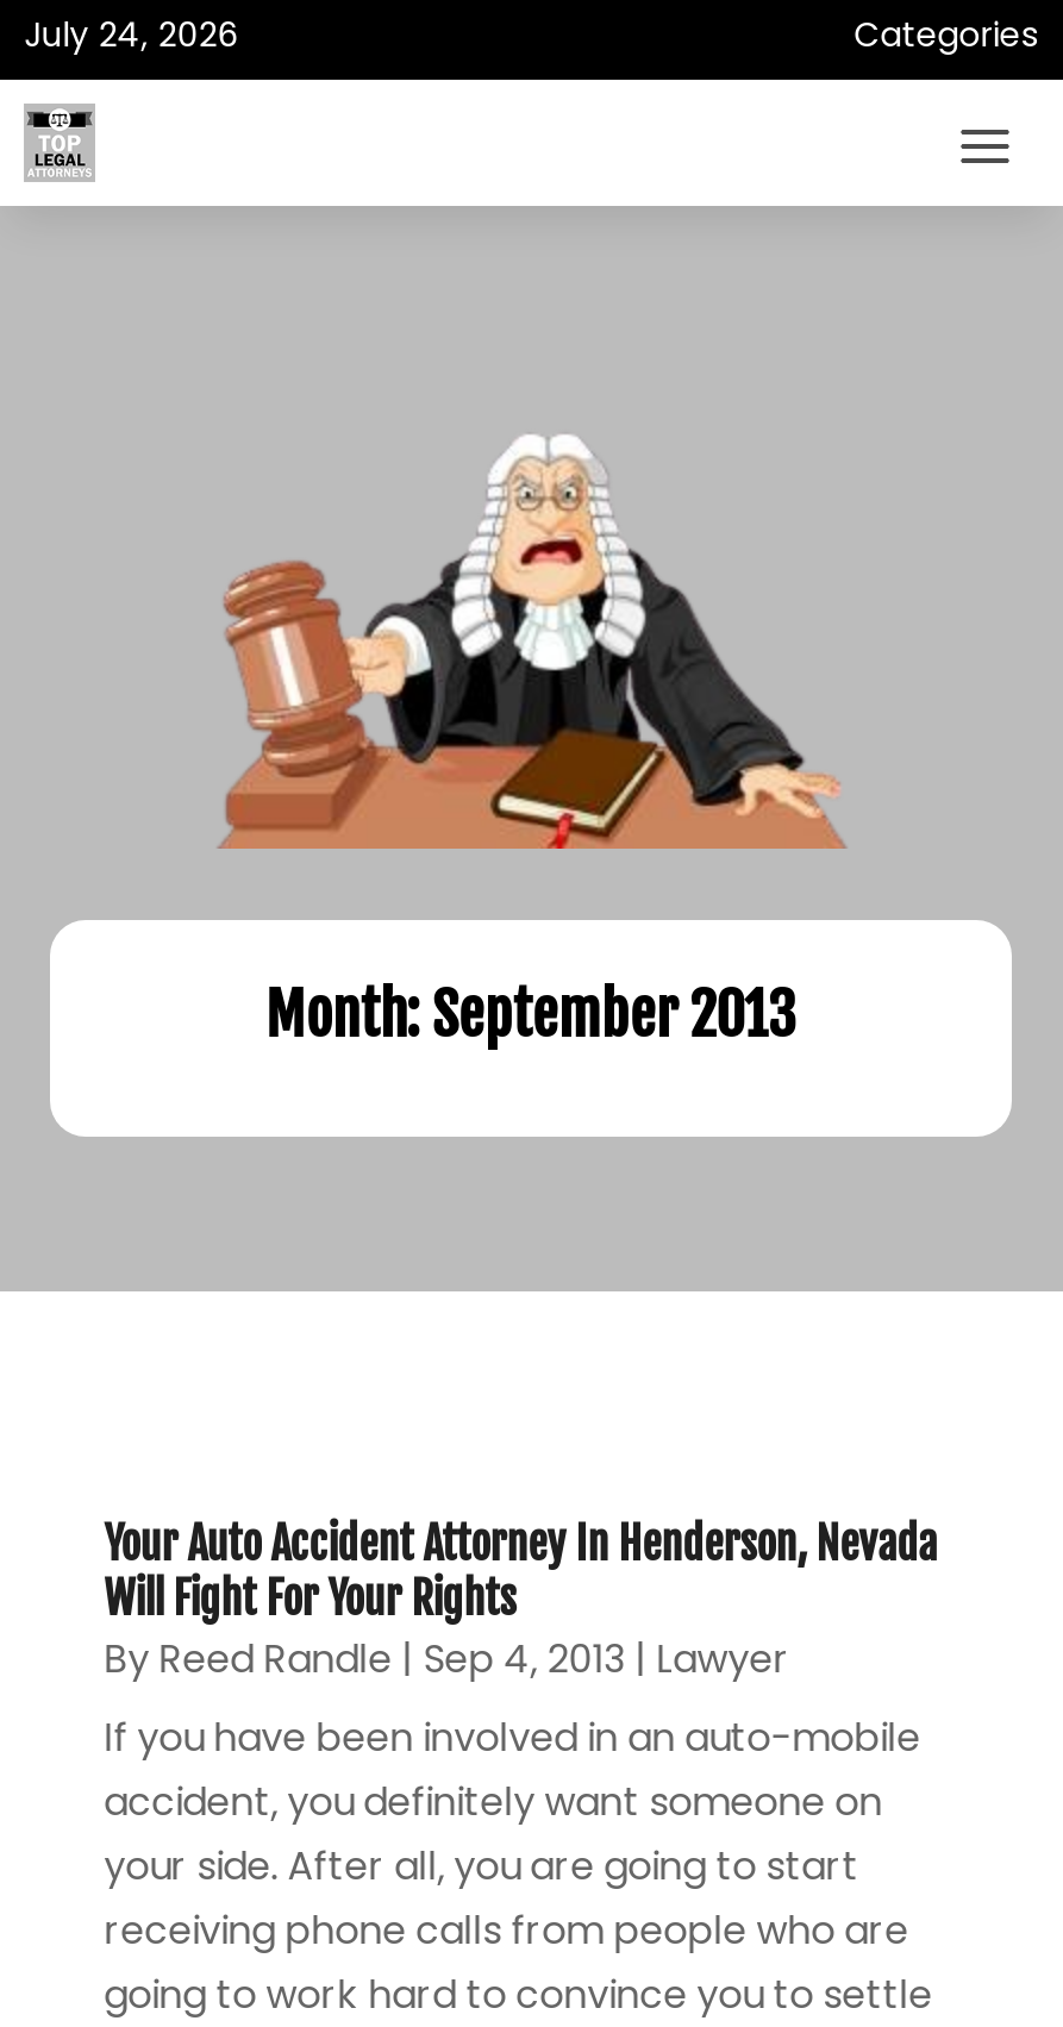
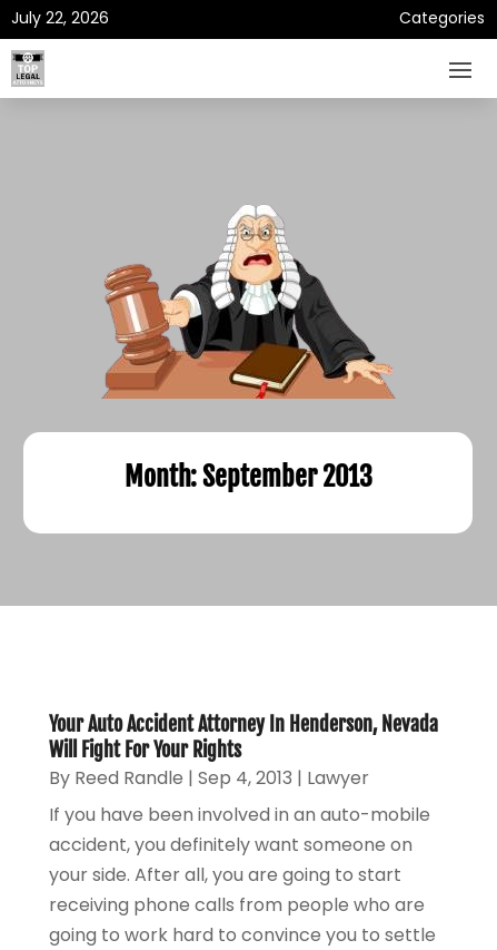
[24,11,239,58] July 24, 2026 -> [11,7,109,29] July 22, 2026

